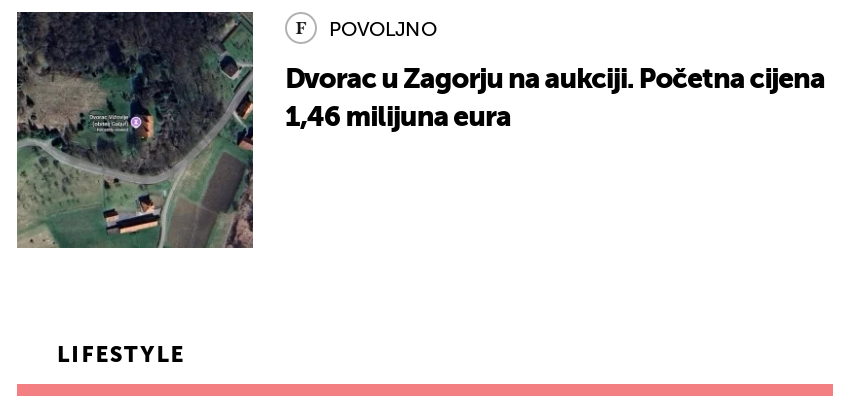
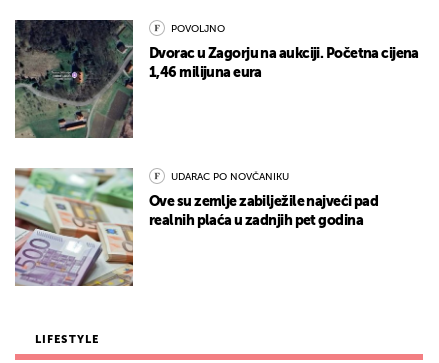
none -> [14,168,378,287] [image] | UDARAC PO NOVČANIKU | Ove su zemlje zabilježile najveći pad | realnih plaća u zadnjih pet godina

